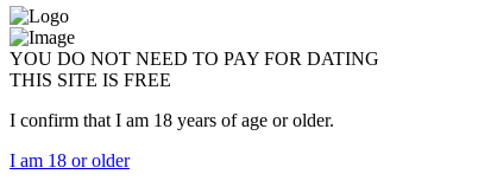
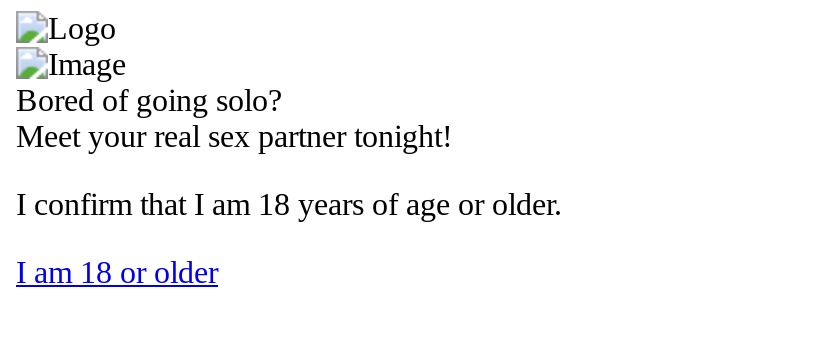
[10,49,379,90] YOU DO NOT NEED TO PAY FOR DATING | THIS SITE IS FREE -> [16,83,452,153] Bored of going solo? | Meet your real sex partner tonight!

